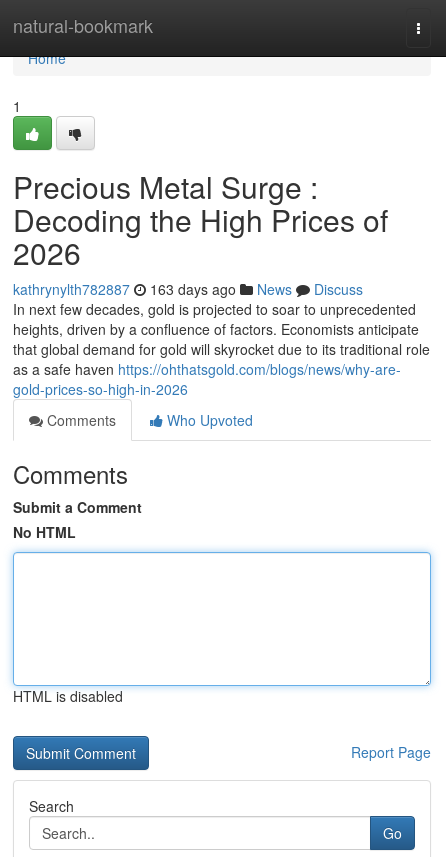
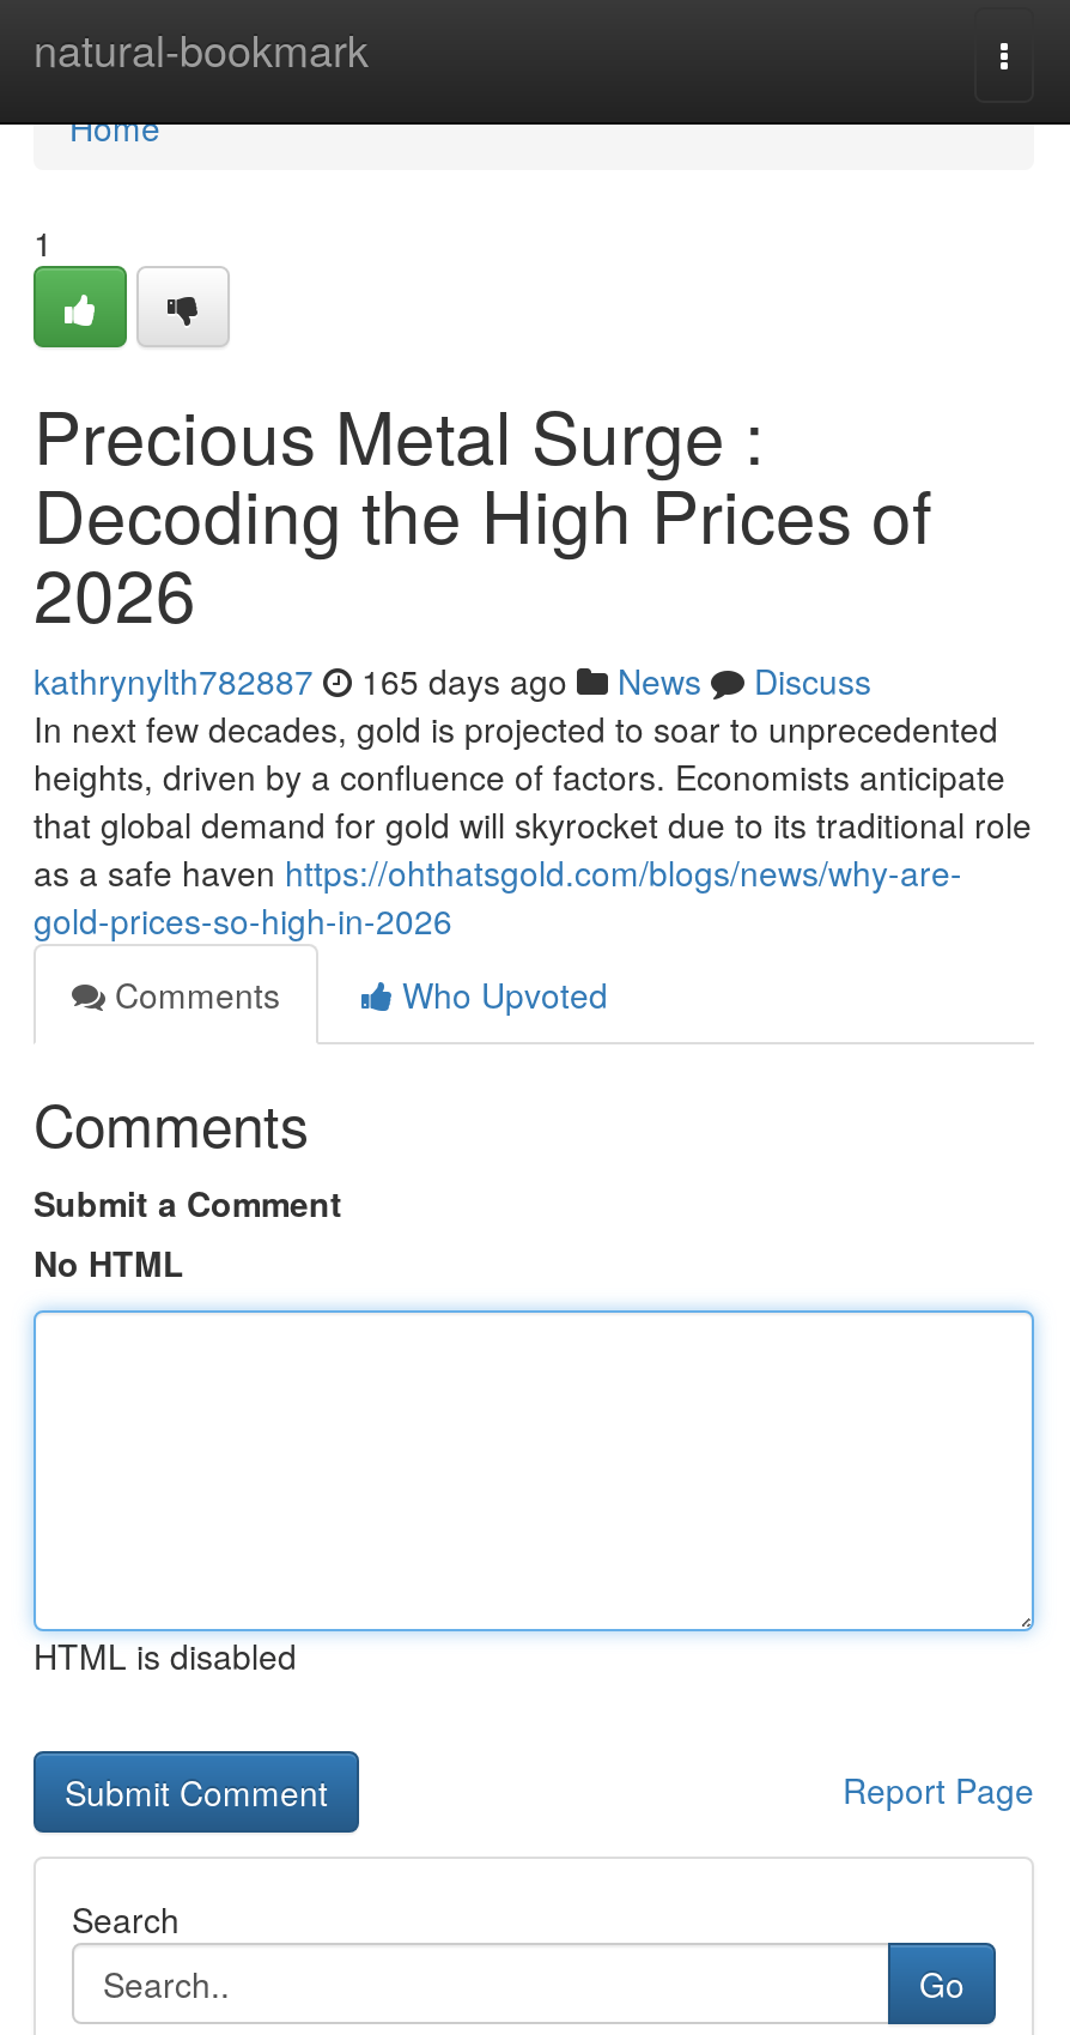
[13,279,363,299] kathrynylth782887 163 days ago News Discuss -> [34,656,871,704] kathrynylth782887 165 days ago News Discuss

